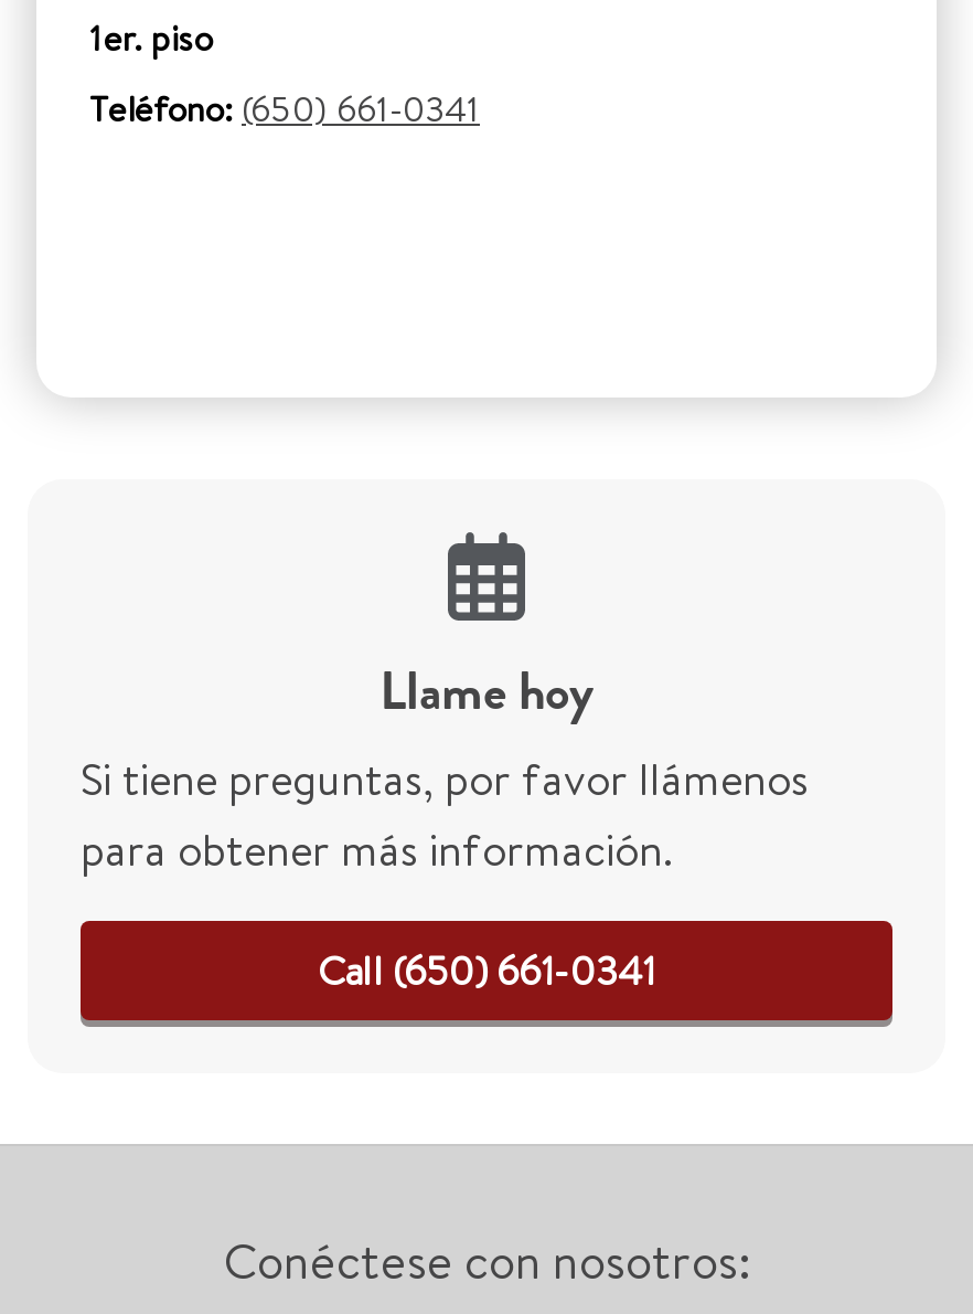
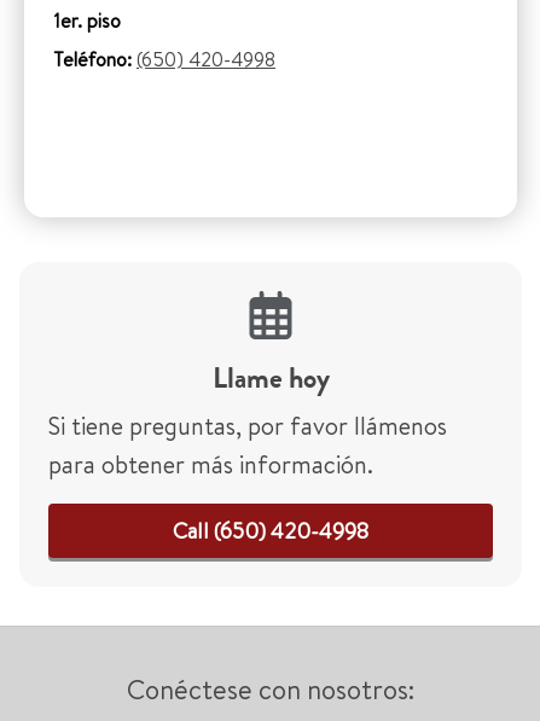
[89,84,480,133] Teléfono: (650) 661-0341 -> [53,46,275,72] Teléfono: (650) 420-4998
[318,943,655,998] Call (650) 661-0341 -> [173,516,368,546] Call (650) 420-4998

